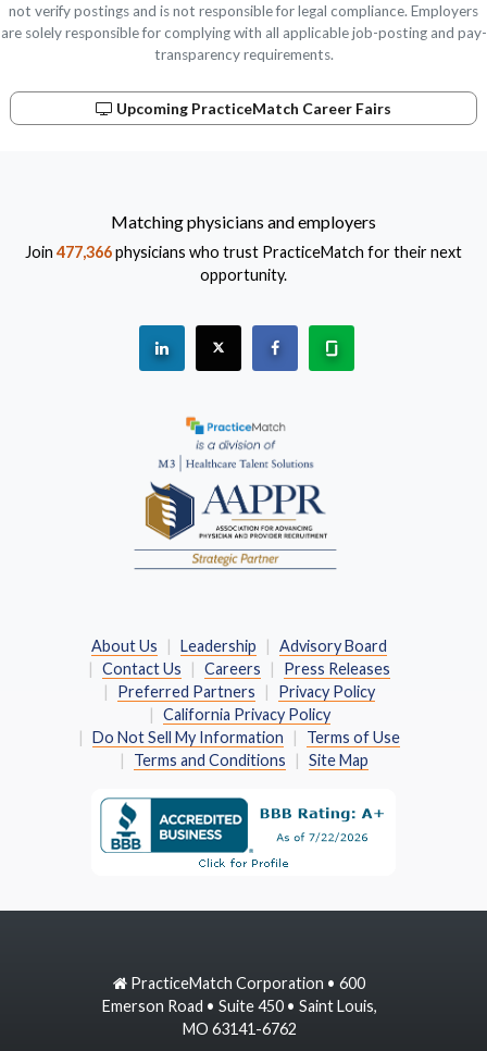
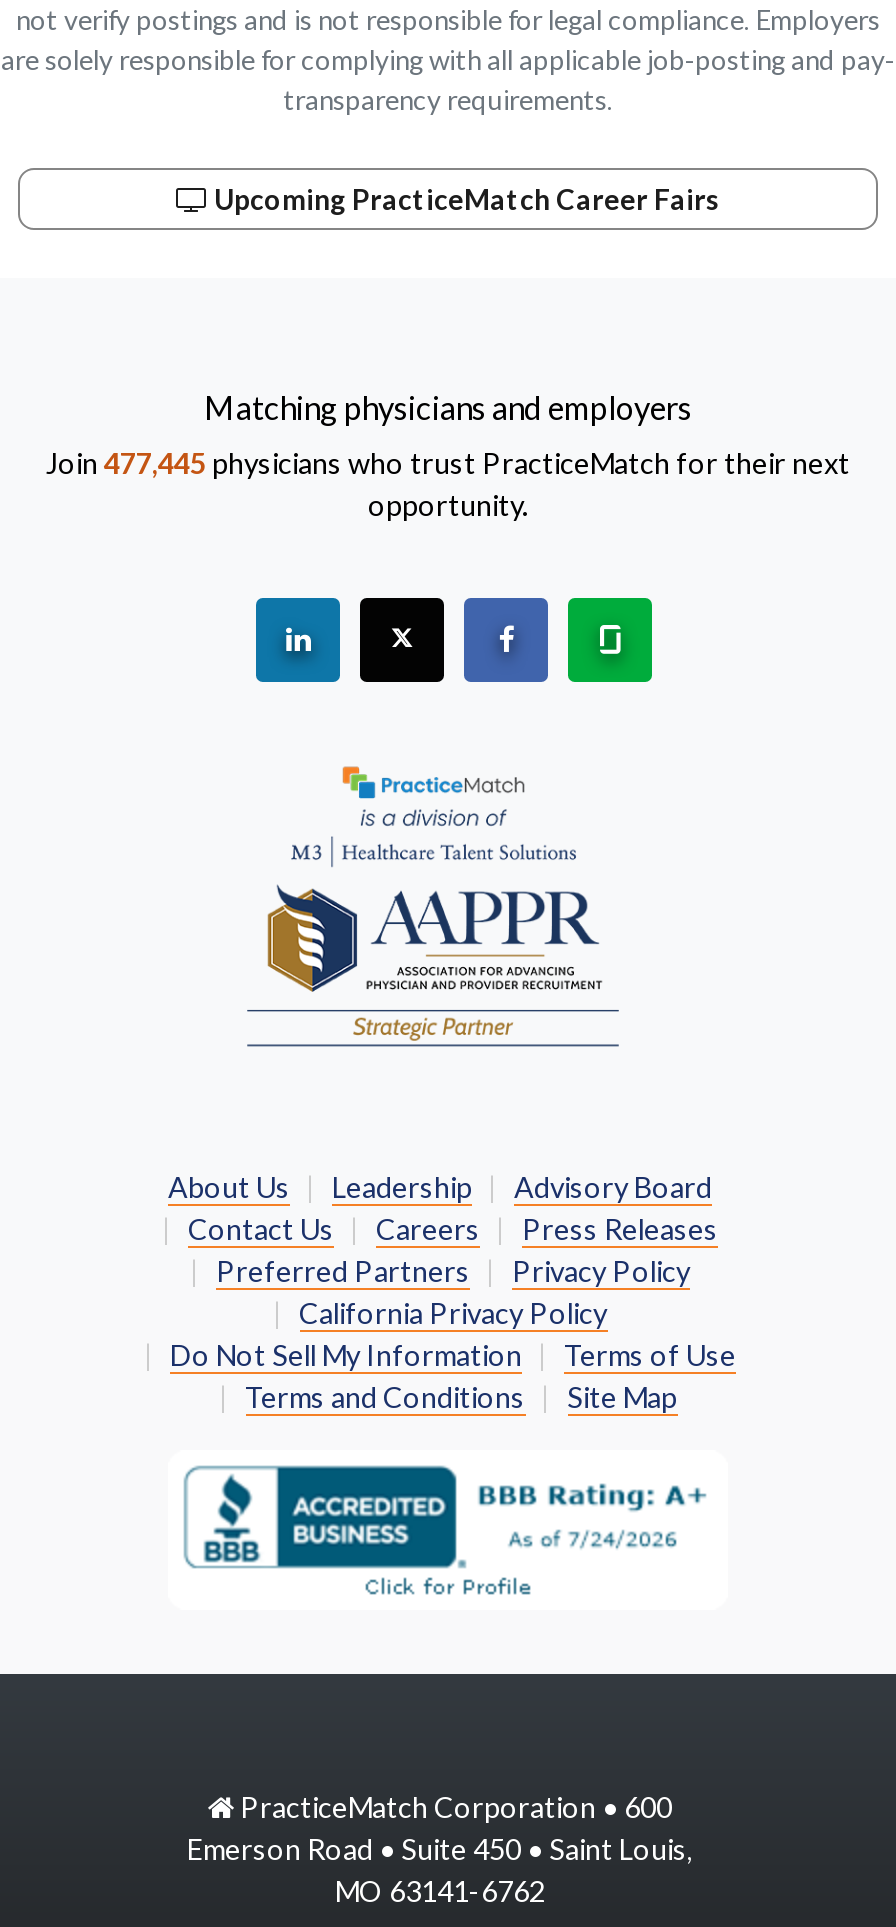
[25,243,462,262] Join 477,366 physicians who trust PracticeMatch for their next -> [46,447,850,481] Join 477,445 physicians who trust PracticeMatch for their next

